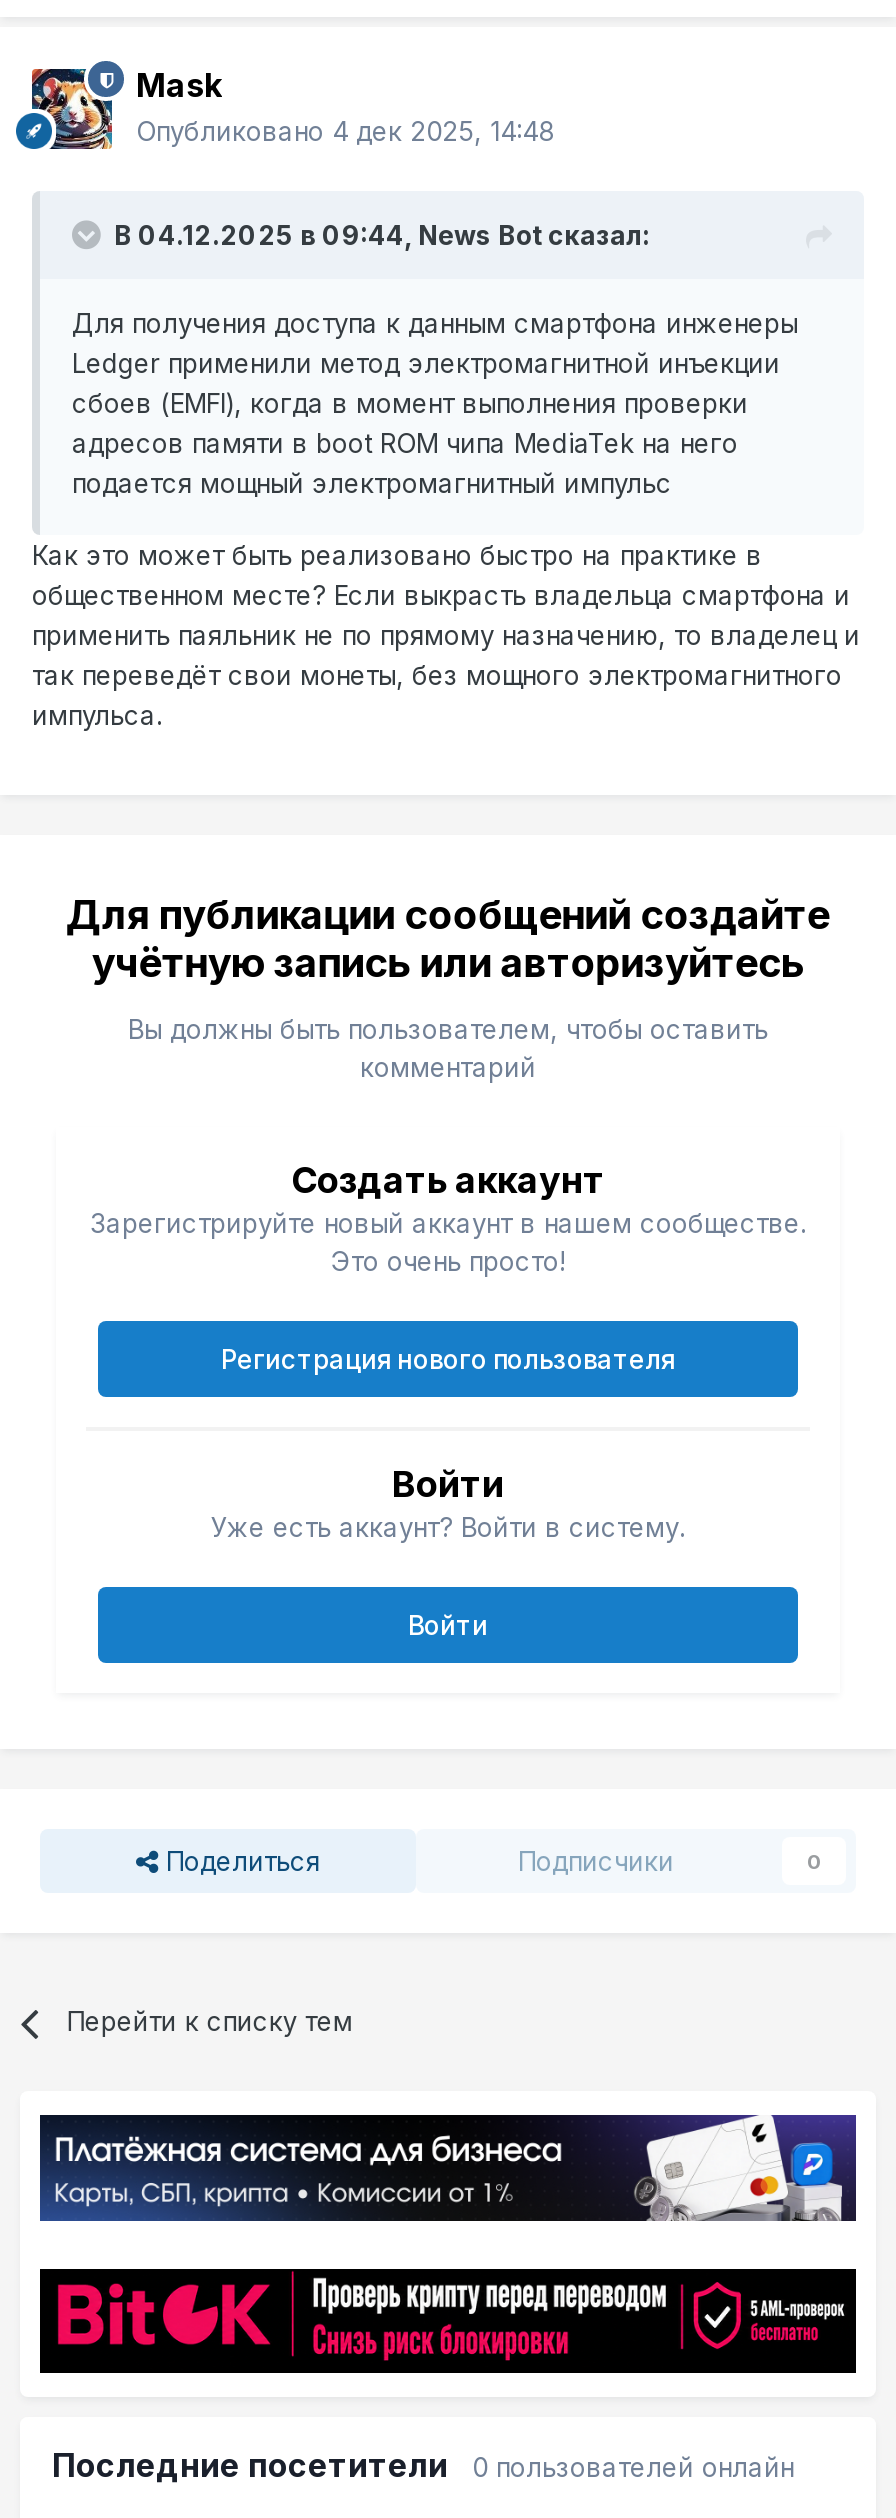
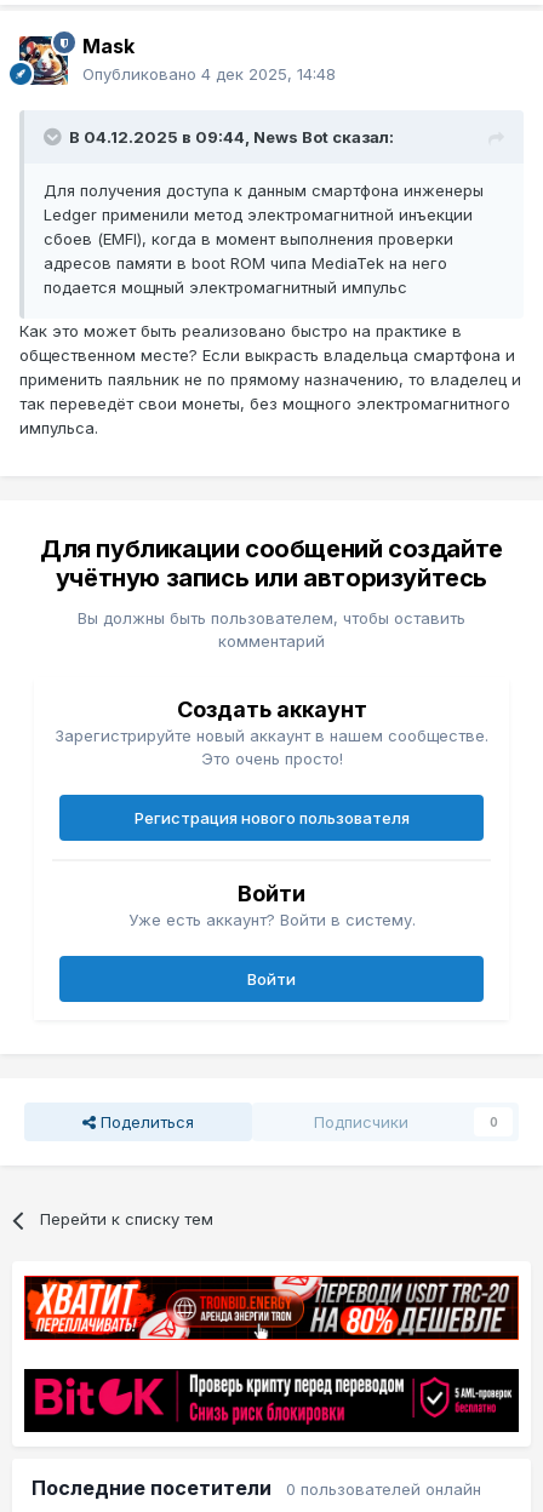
[38,2113,858,2223] [image] -> [23,1275,520,1341] [image]

